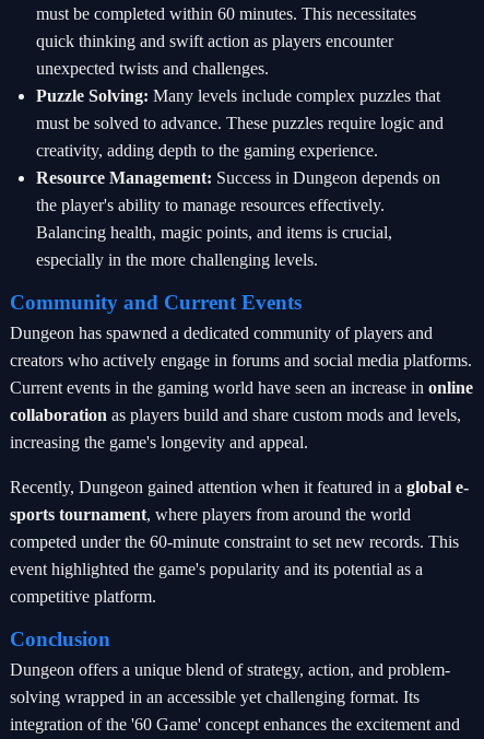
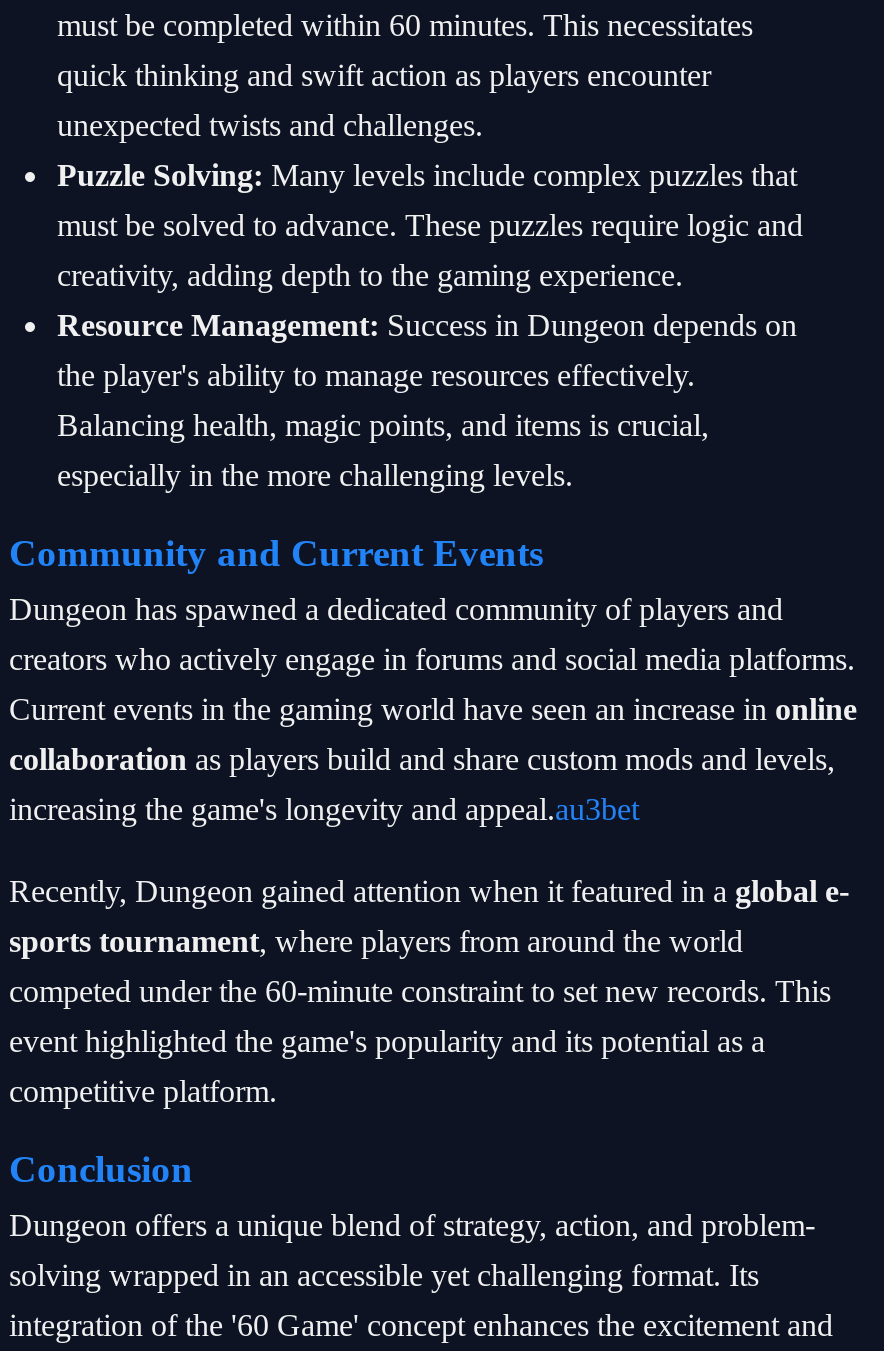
[10,433,308,451] increasing the game's longevity and appeal. -> [9,792,639,826] increasing the game's longevity and appeal.au3bet

